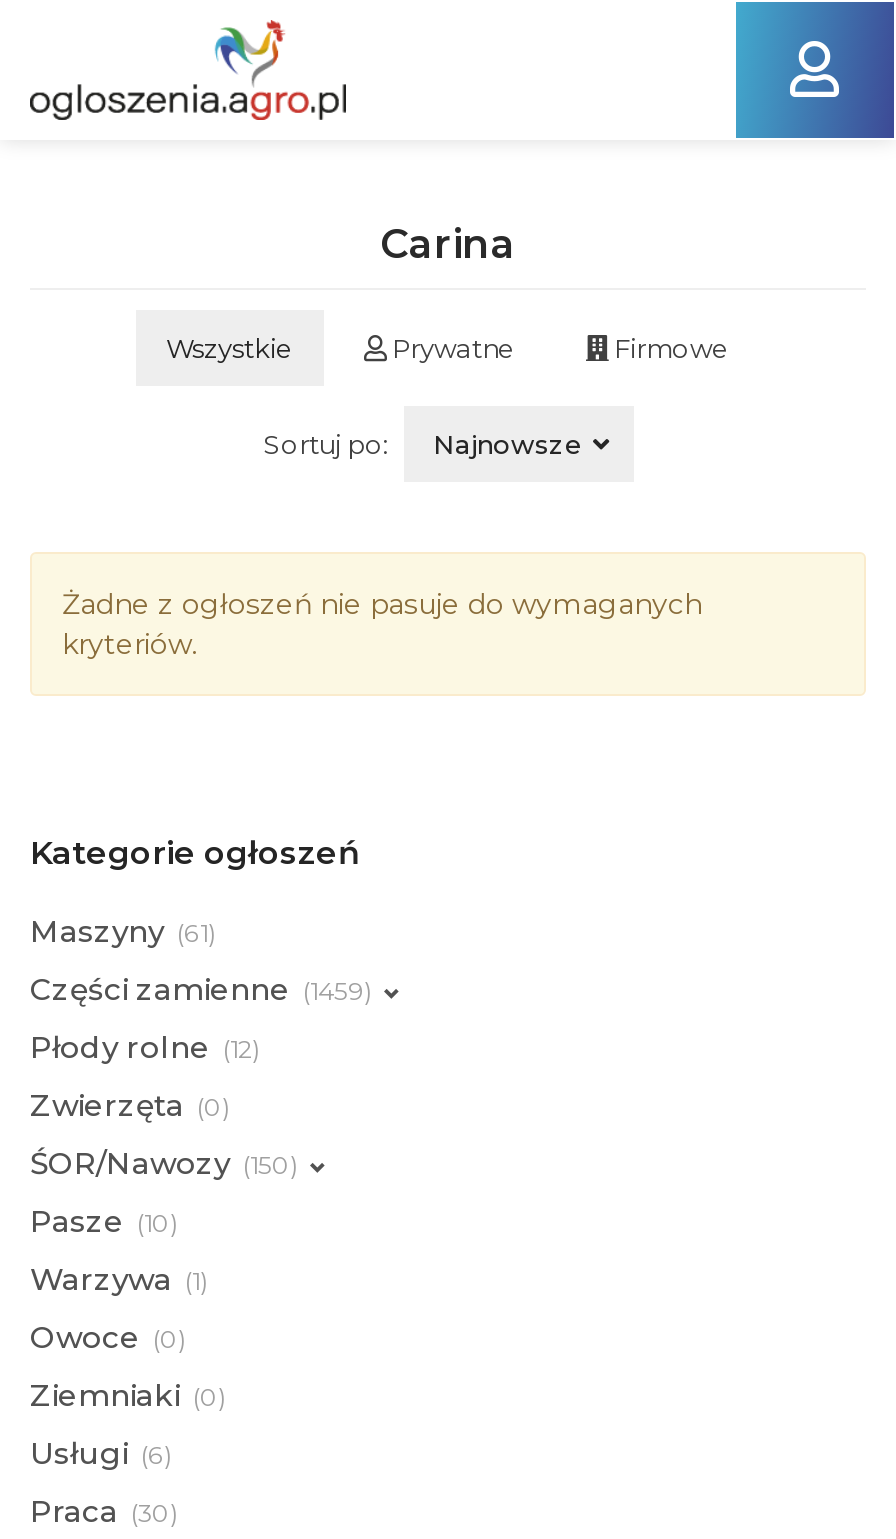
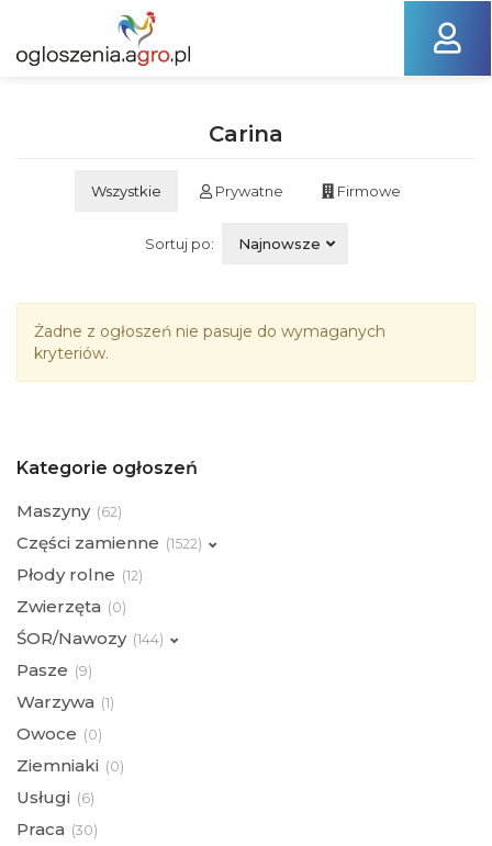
[30,912,216,950] Maszyny (61) -> [16,500,122,521] Maszyny (62)
[30,970,372,1008] Części zamienne (1459) -> [16,532,202,553] Części zamienne (1522)
[30,1144,298,1182] ŚOR/Nawozy (150) -> [16,628,164,648] ŚOR/Nawozy (144)
[30,1202,178,1240] Pasze (10) -> [16,659,92,680] Pasze (9)

